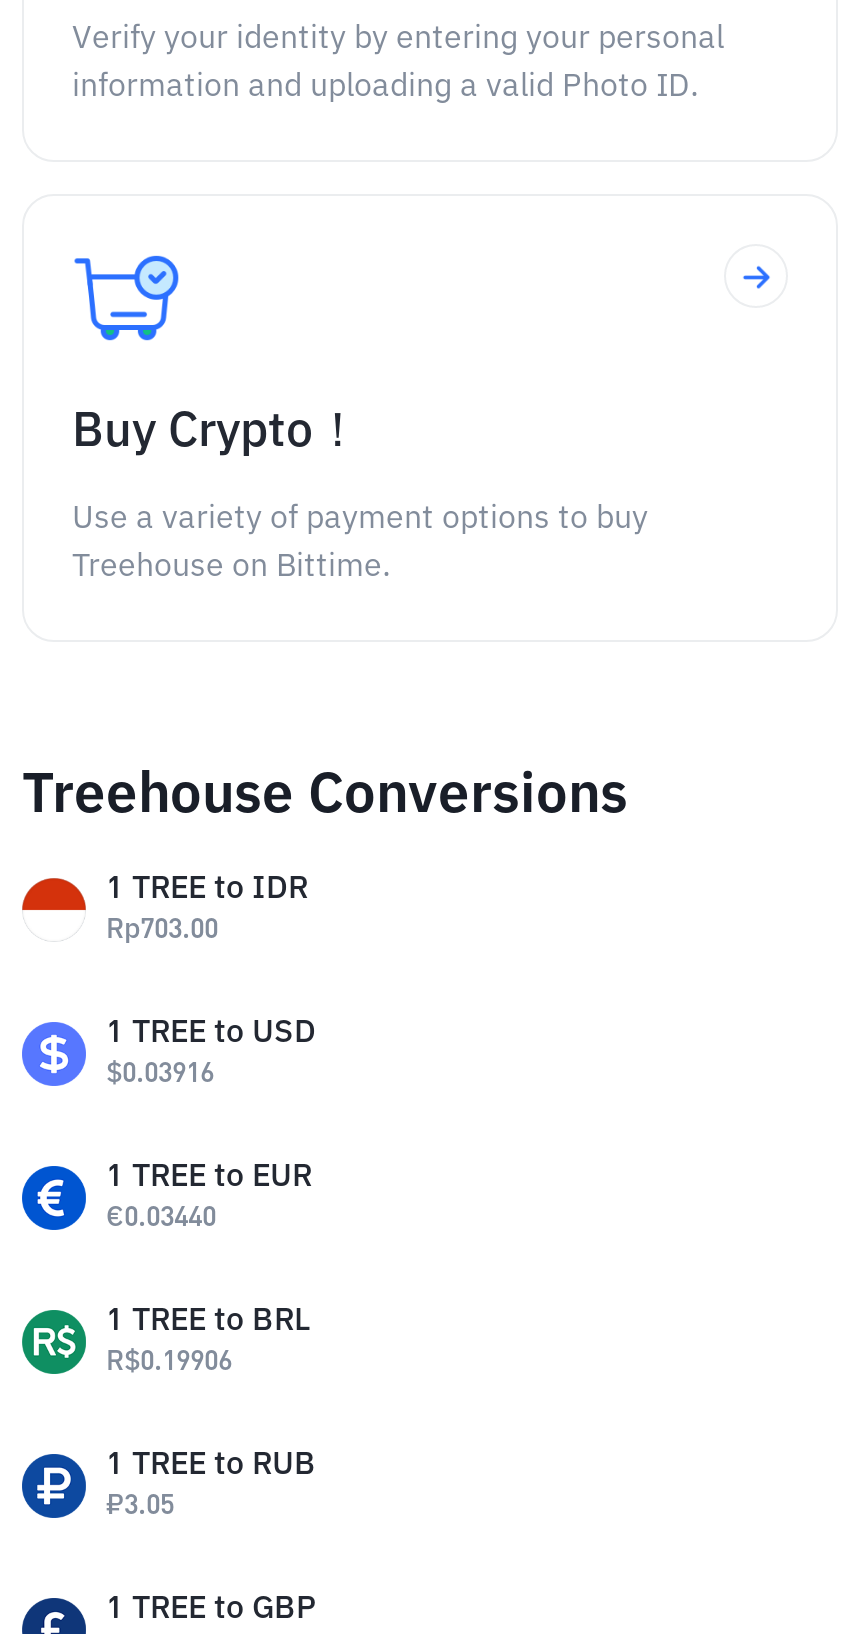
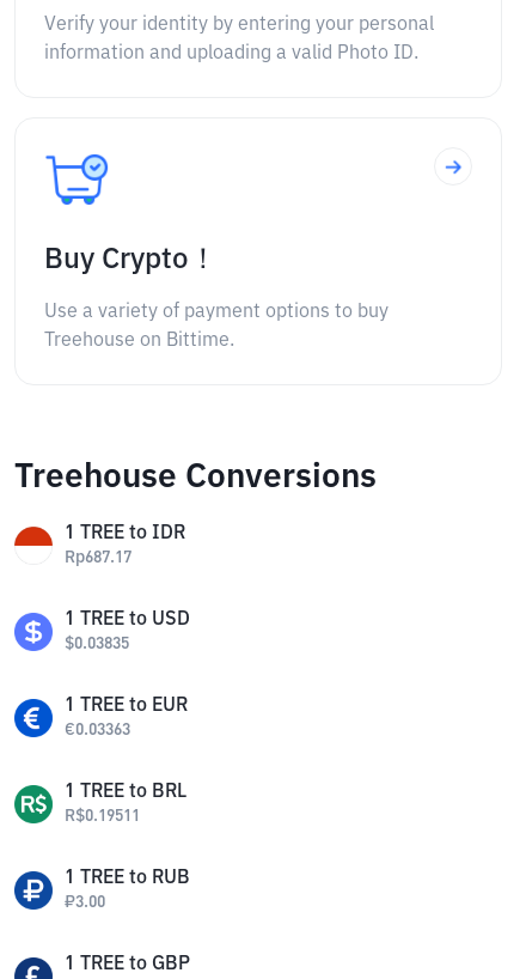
[106,916,218,944] Rp703.00 -> [65,549,131,566] Rp687.17
[106,1060,214,1088] $0.03916 -> [65,636,129,652] $0.03835
[106,1204,216,1232] €0.03440 -> [65,722,130,738] €0.03363
[106,1348,232,1376] R$0.19906 -> [65,808,140,825] R$0.19511
[106,1492,174,1520] ₽3.05 -> [65,894,105,911] ₽3.00

